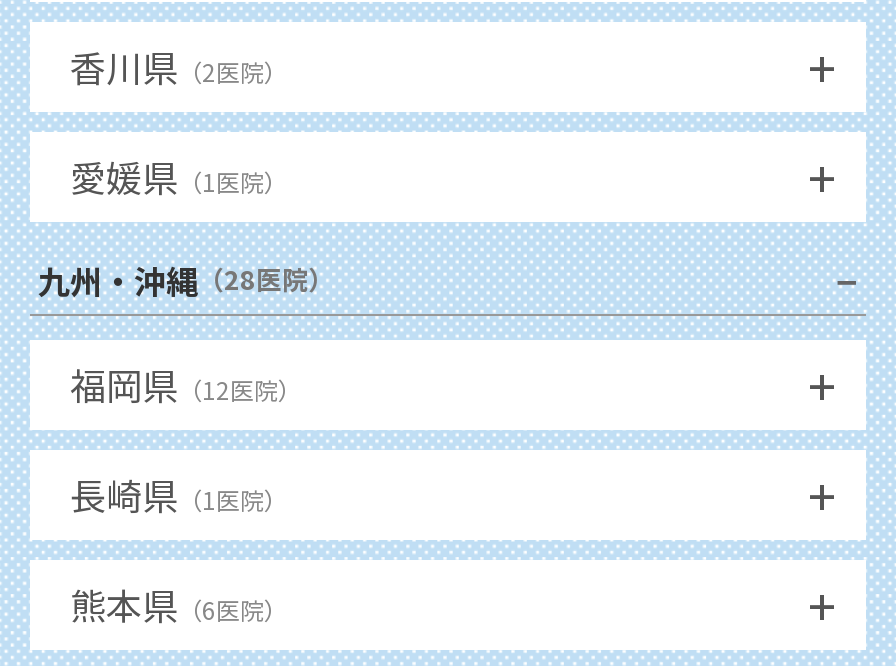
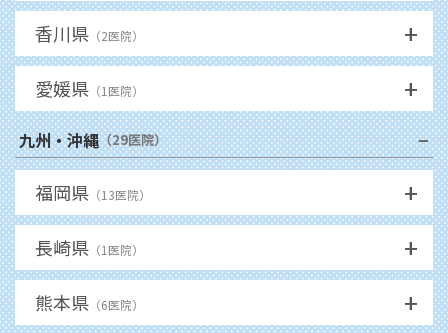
[38,255,334,303] 九州・沖縄（28医院） -> [19,128,167,152] 九州・沖縄（29医院）
[70,358,302,410] 福岡県（12医院） -> [35,179,151,205] 福岡県（13医院）

